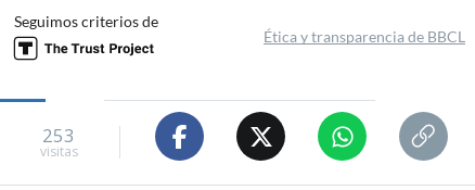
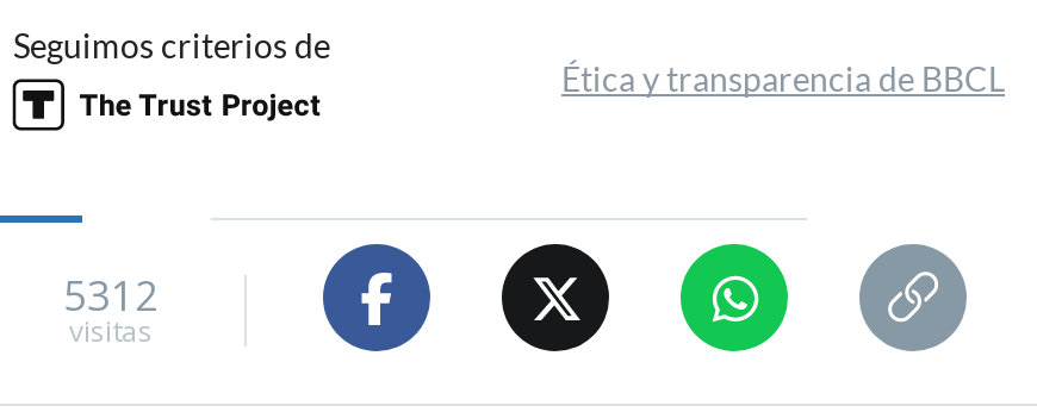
[42,123,75,148] 253 -> [63,268,159,323] 5312

